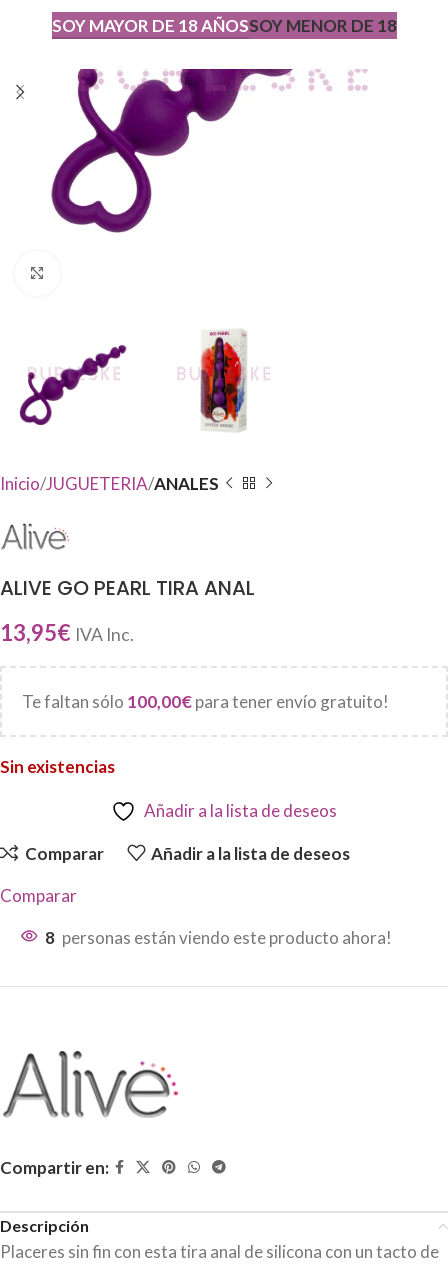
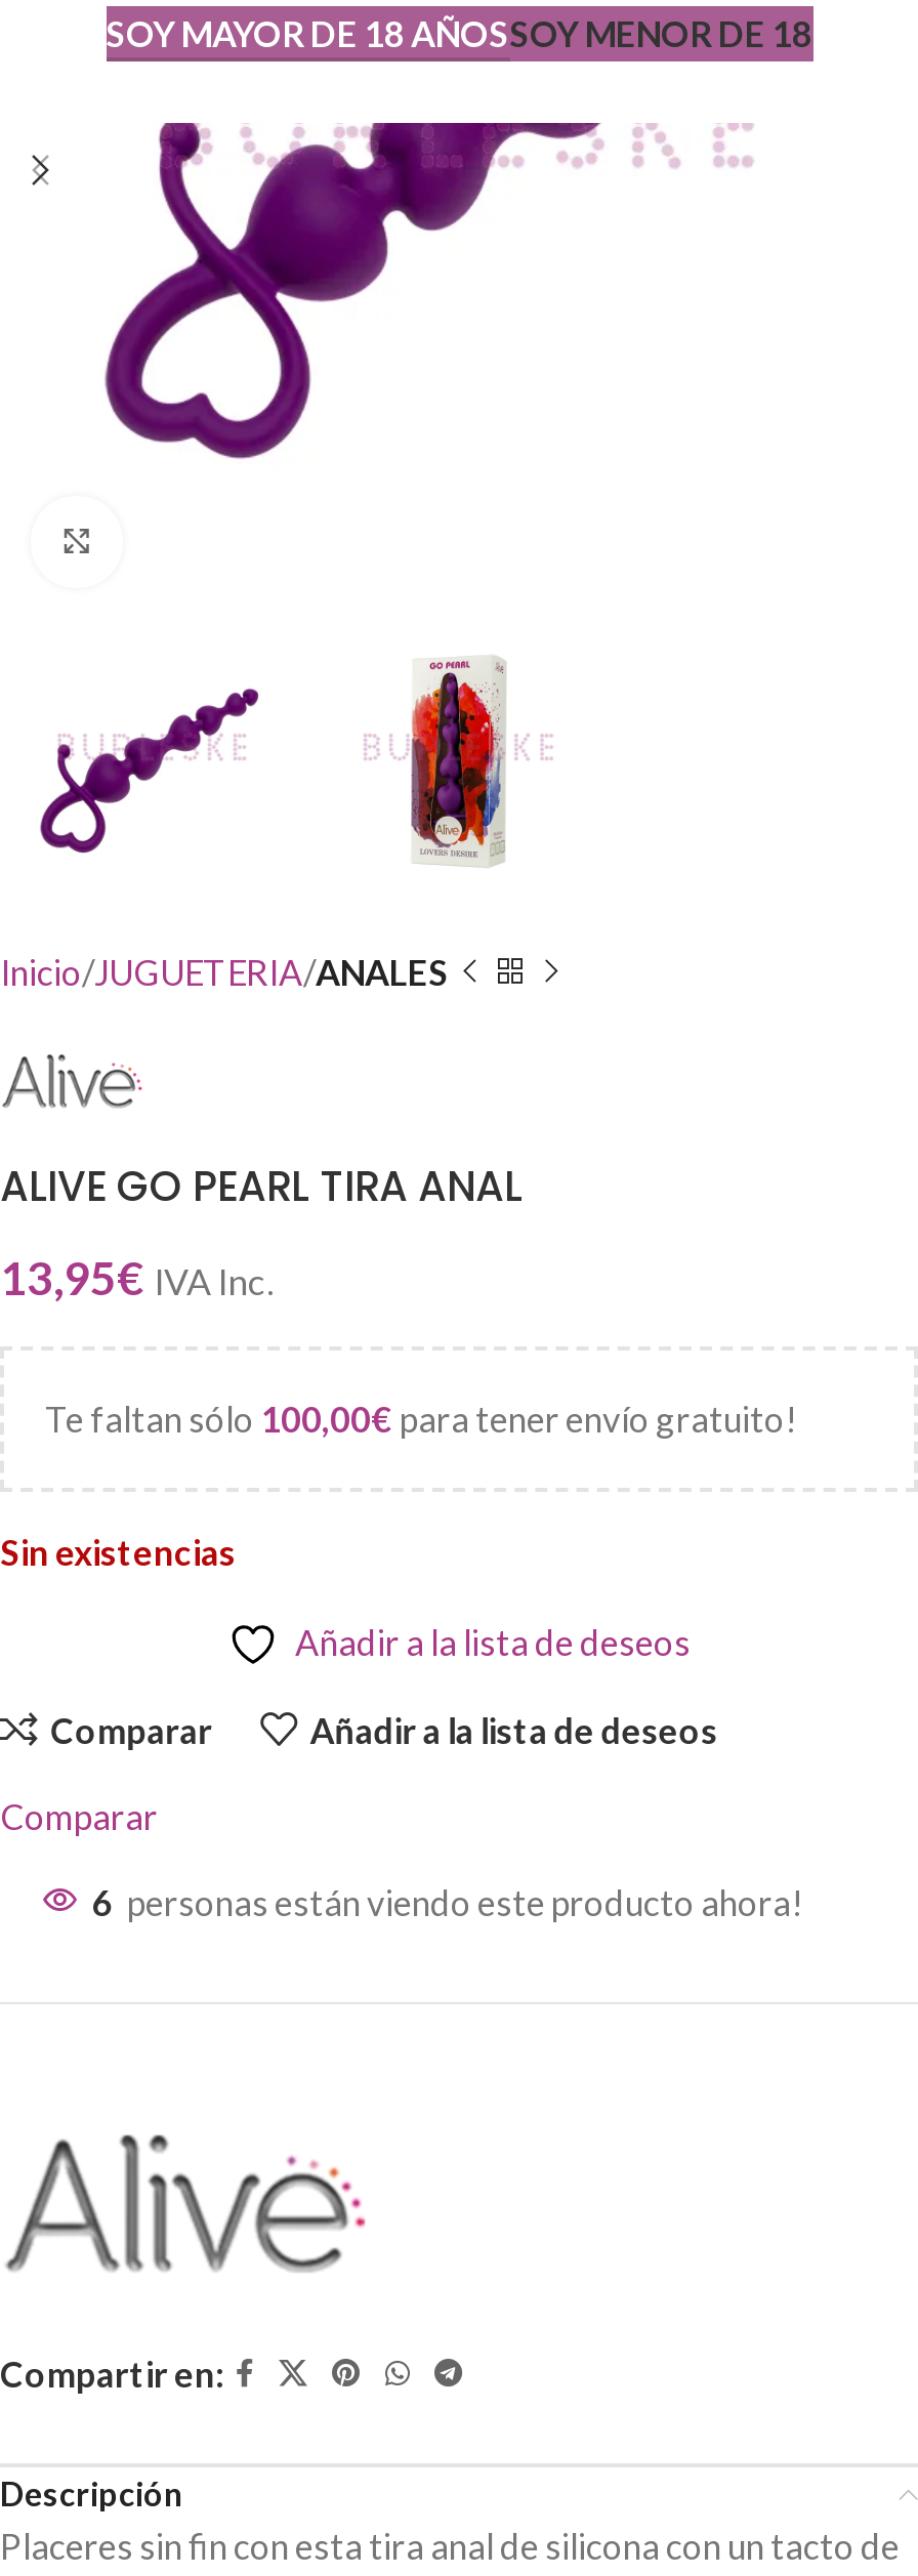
[45,927,392,948] 8 personas están viendo este producto ahora! -> [92,1882,803,1925] 6 personas están viendo este producto ahora!

